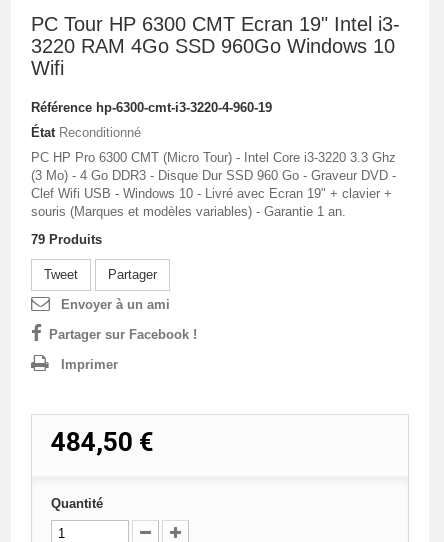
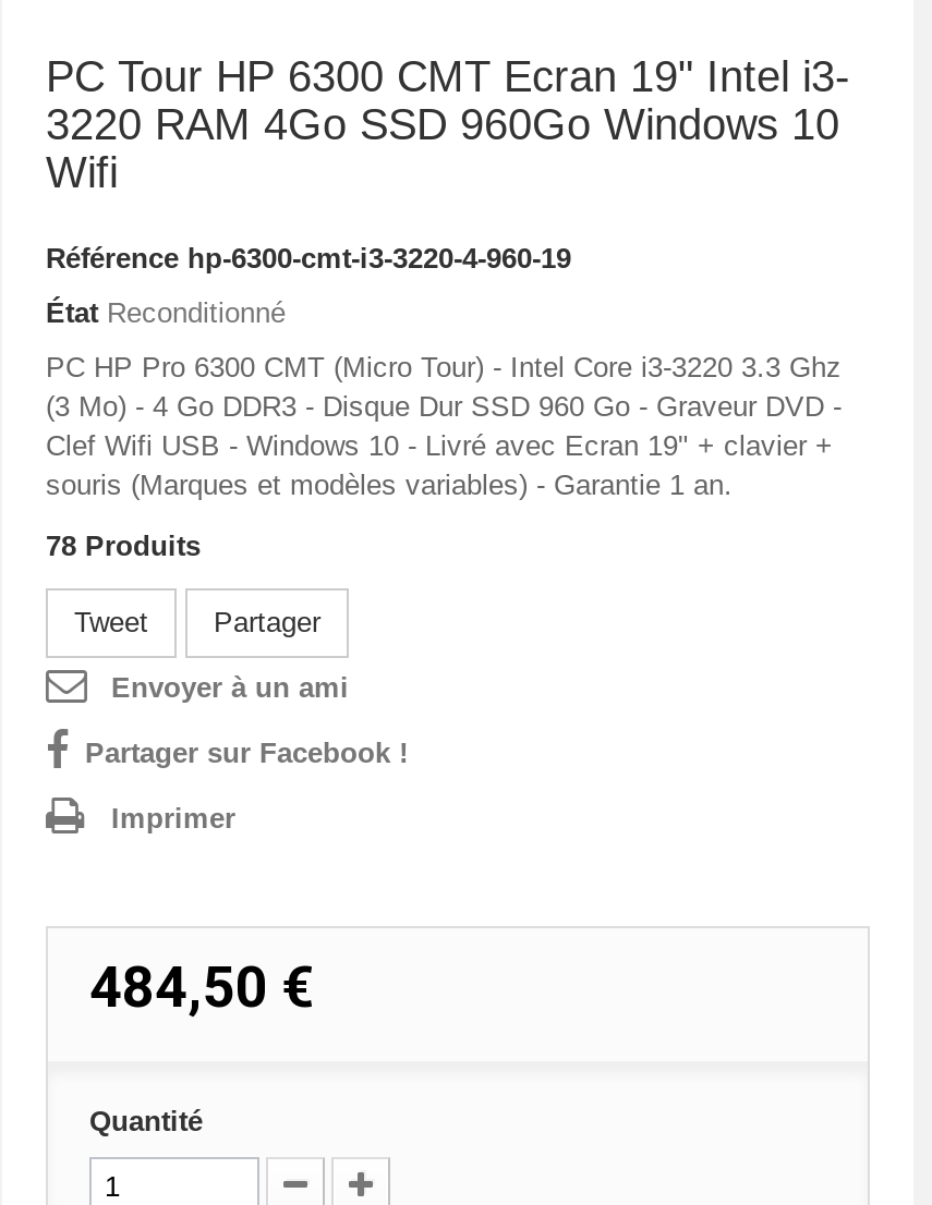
[31,231,102,246] 79 Produits -> [46,528,201,561] 78 Produits

